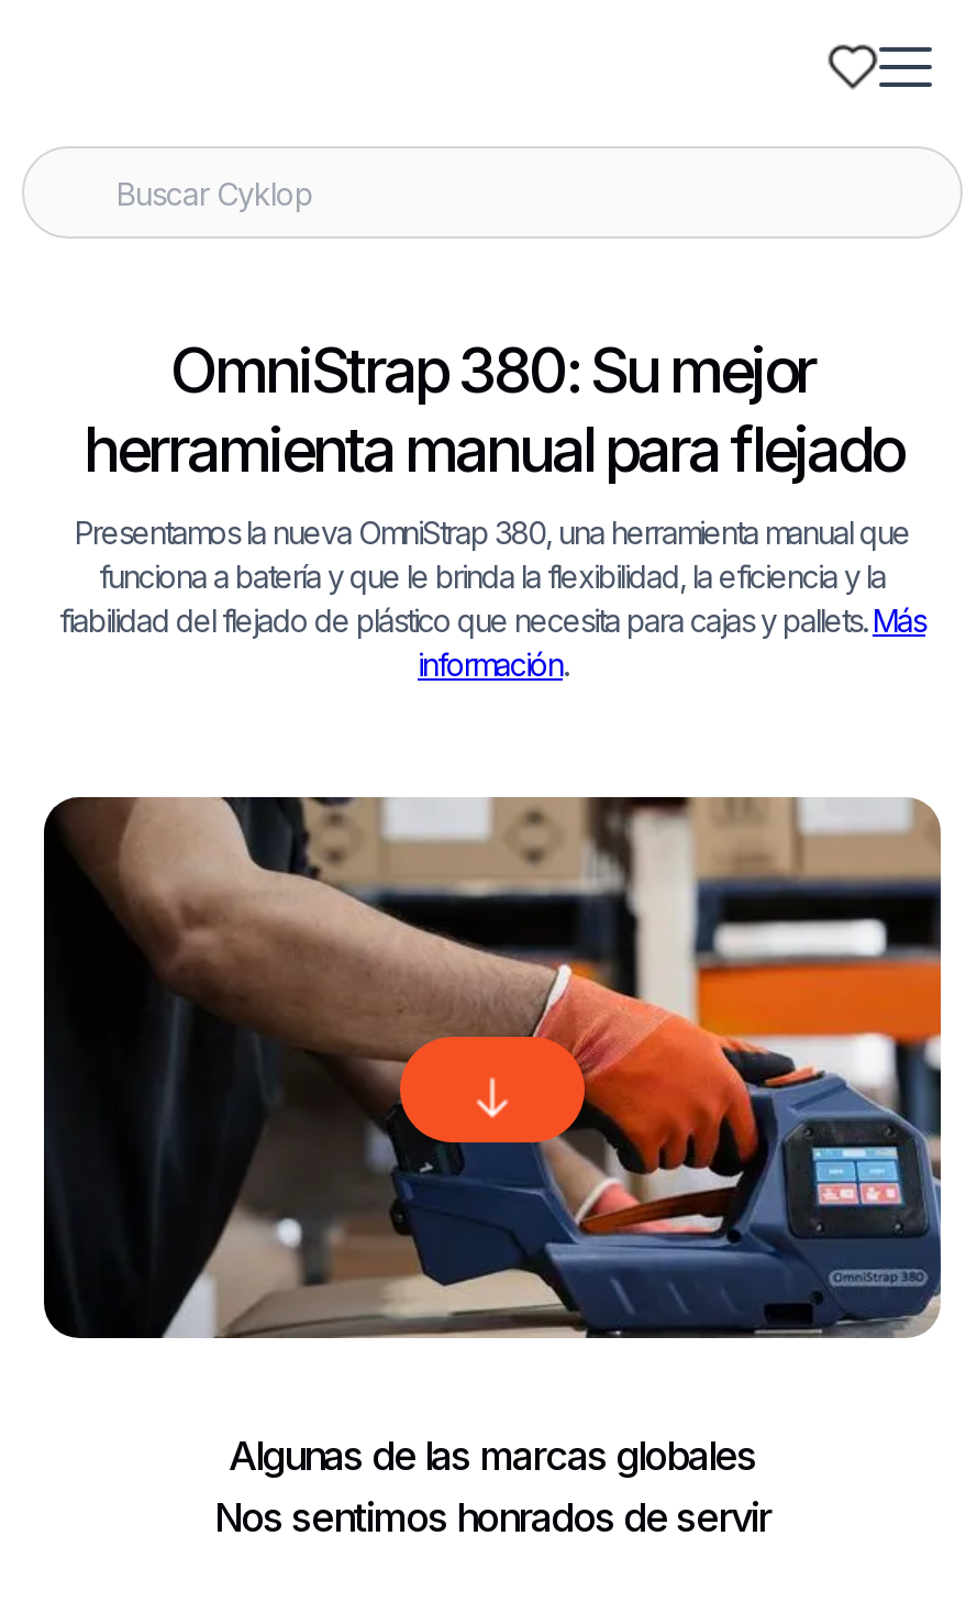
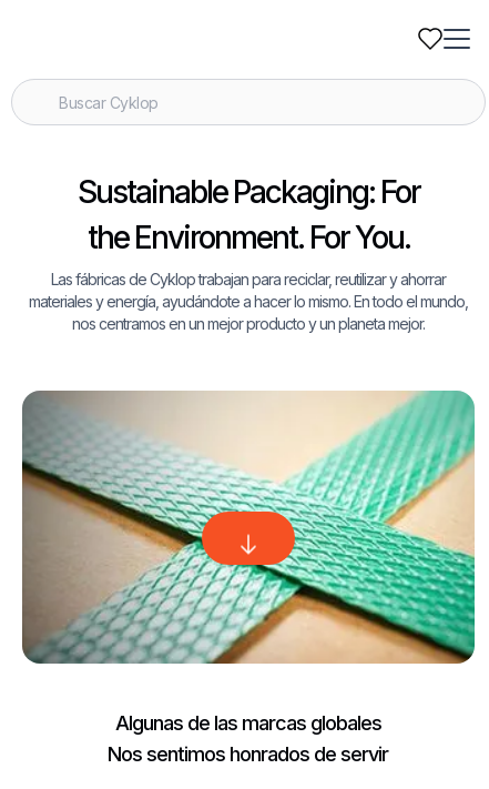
[59,333,925,683] OmniStrap 380: Su mejor | herramienta manual para flejado | Presentamos la nueva OmniStrap 380, una herramienta manual que | funciona a batería y que le brinda la flexibilidad, la eficiencia y la | fiabilidad del flejado de plástico que necesita para cajas y pallets. Más | información -> [29,173,468,333] Sustainable Packaging: For | the Environment. For You. | Las fábricas de Cyklop trabajan para reciclar, reutilizar y ahorrar | materiales y energía, ayudándote a hacer lo mismo. En todo el mundo, | nos centramos en un mejor producto y un planeta mejor.
[42,795,943,1340] [image] -> [21,390,476,665] [image]

